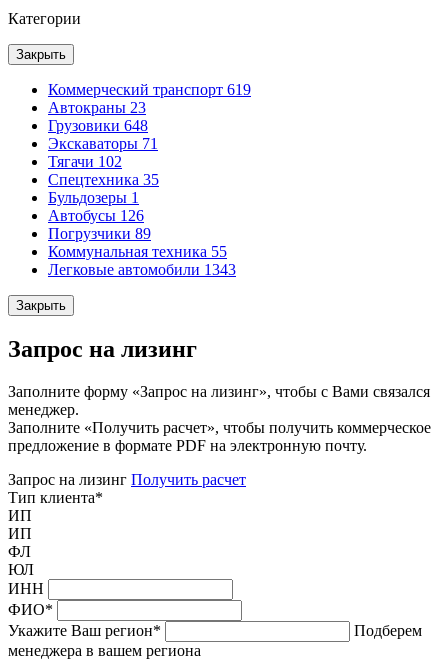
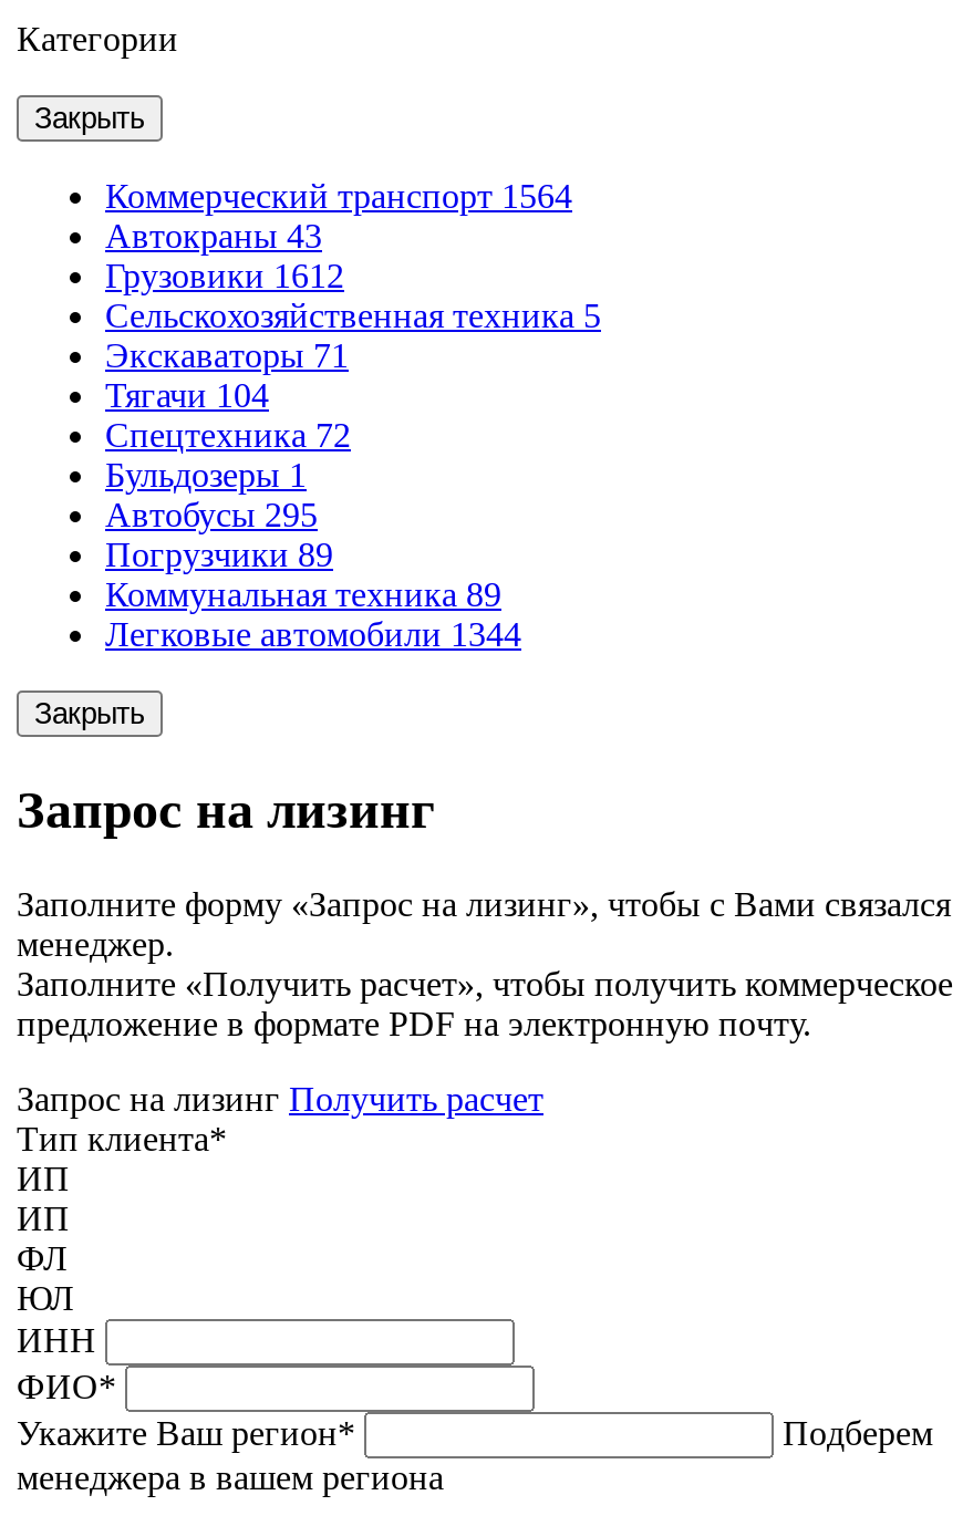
[48,81,251,134] Коммерческий транспорт 619 | Автокраны 23 | Грузовики 648 -> [105,177,601,334] Коммерческий транспорт 1564 | Автокраны 43 | Грузовики 1612 | Сельскохозяйственная техника 5
[48,153,122,170] Тягачи 102 -> [105,376,269,414] Тягачи 104
[48,171,159,188] Спецтехника 35 -> [105,416,351,454] Спецтехника 72
[48,207,144,224] Автобусы 126 -> [105,496,318,533] Автобусы 295
[48,243,227,260] Коммунальная техника 55 -> [105,575,501,613] Коммунальная техника 89
[48,261,236,278] Легковые автомобили 1343 -> [105,615,521,653] Легковые автомобили 1344

